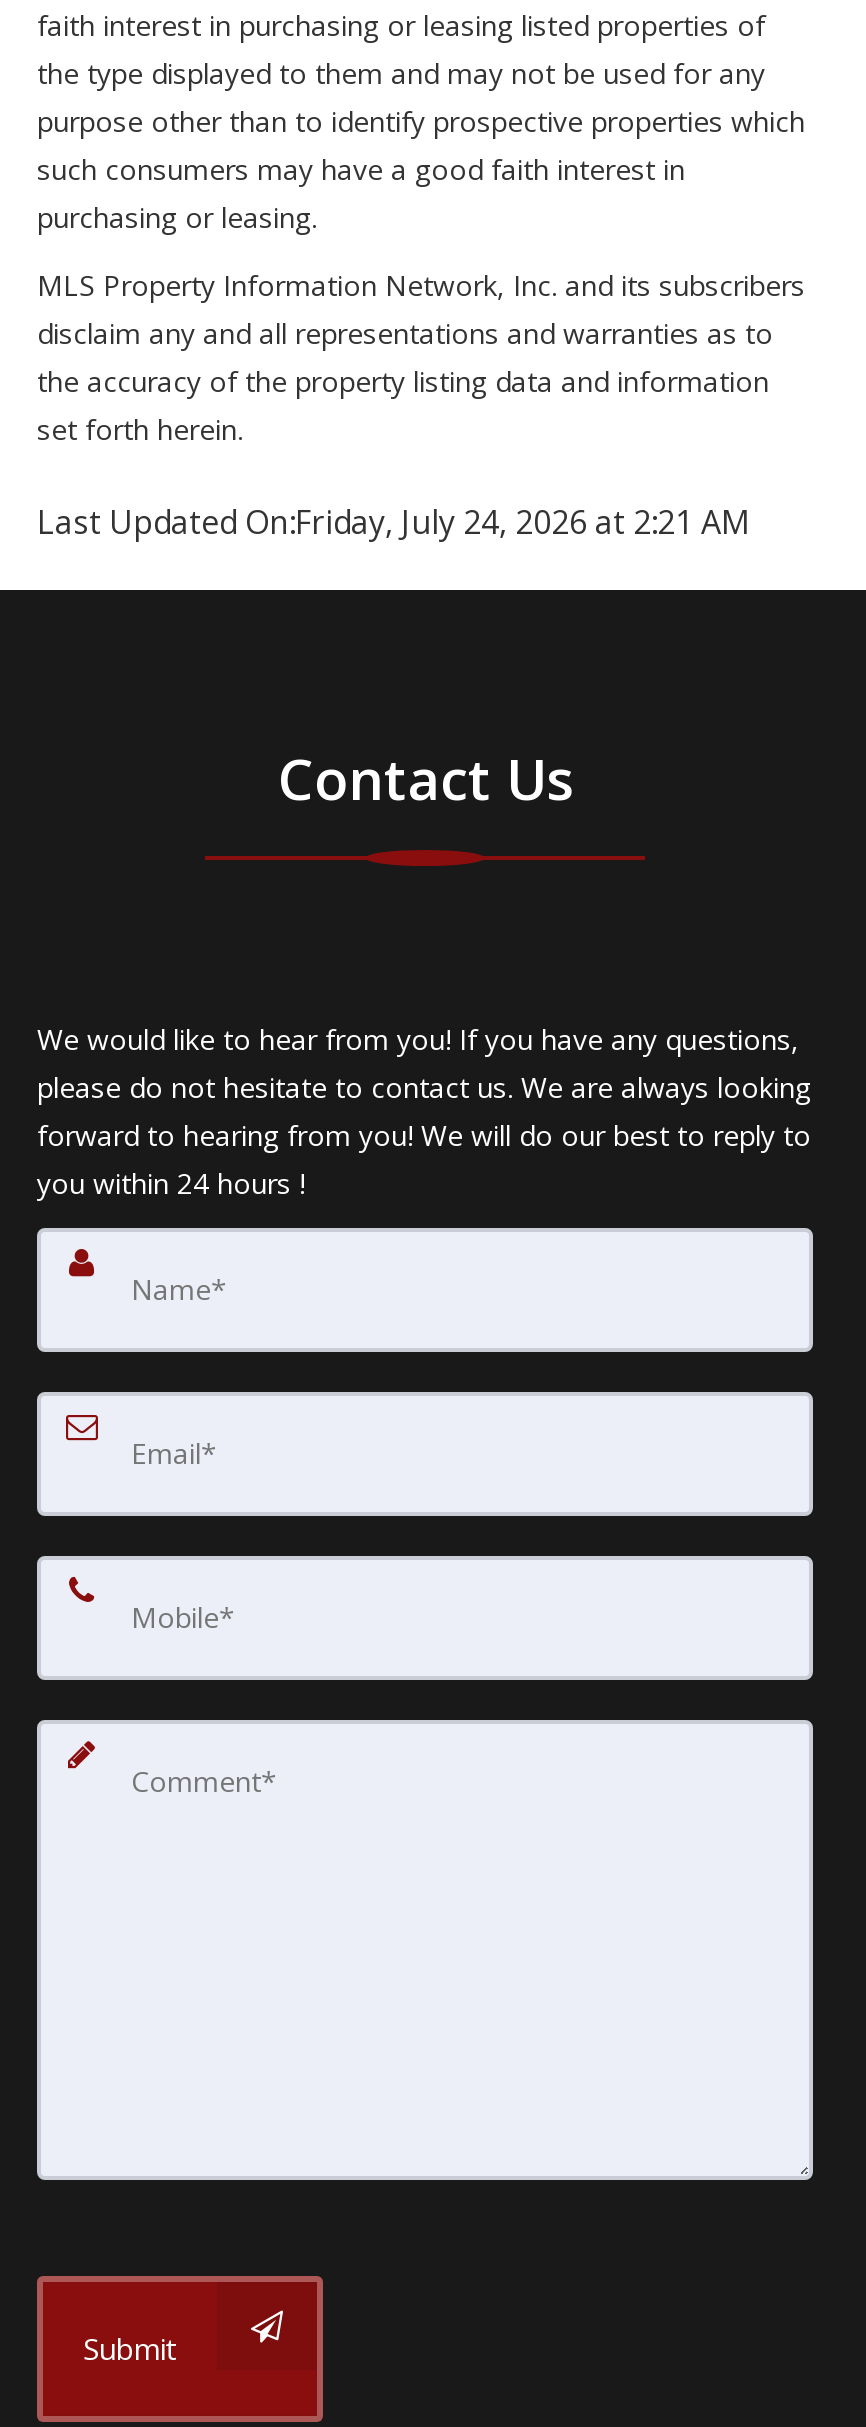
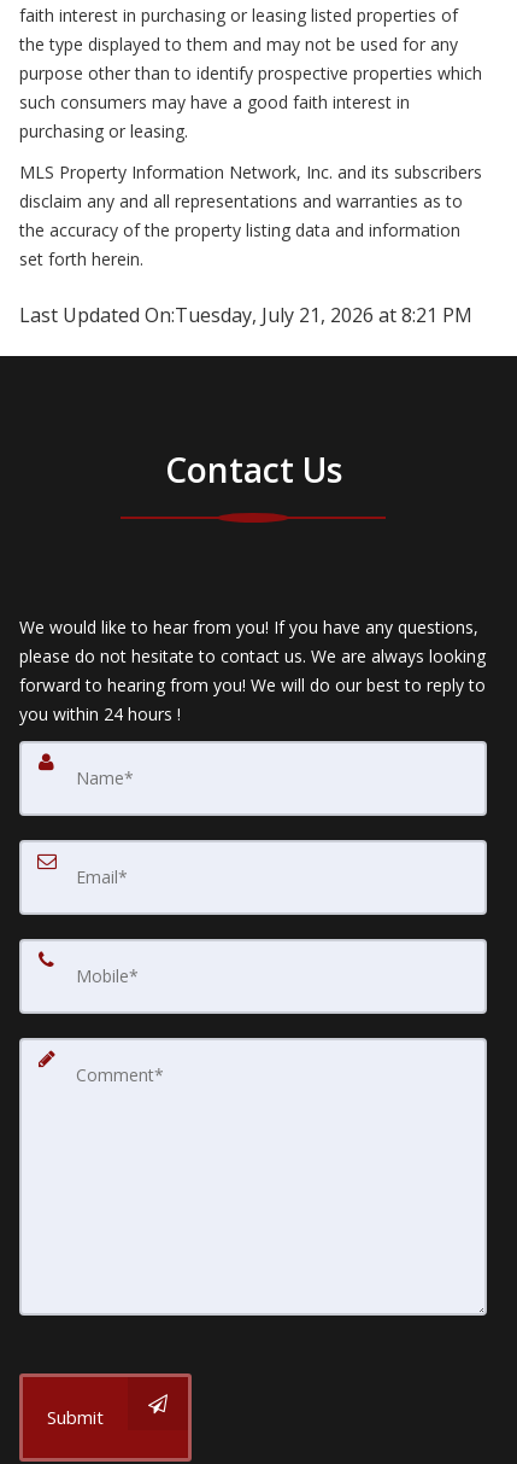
[37,500,751,544] Last Updated On:Friday, July 24, 2026 at 2:21 AM -> [19,302,472,328] Last Updated On:Tuesday, July 21, 2026 at 8:21 PM

